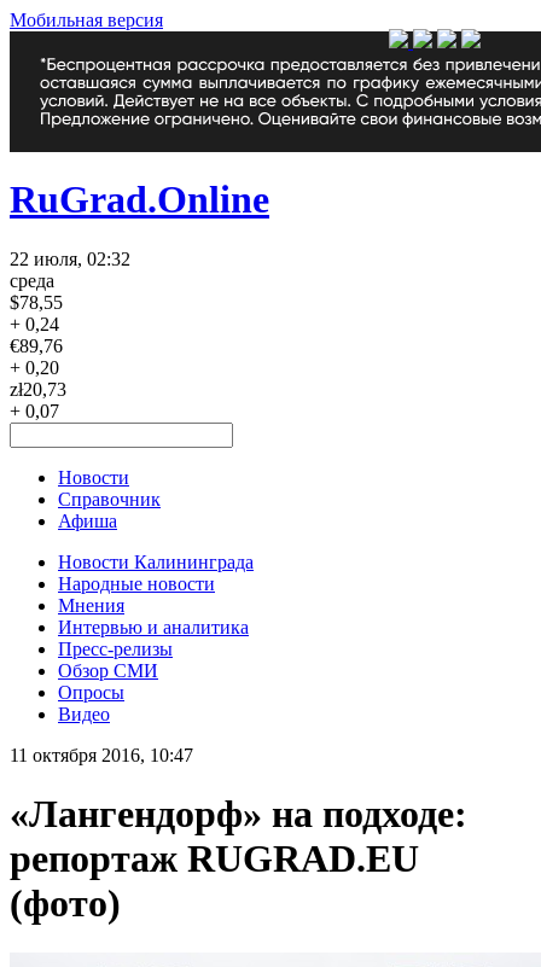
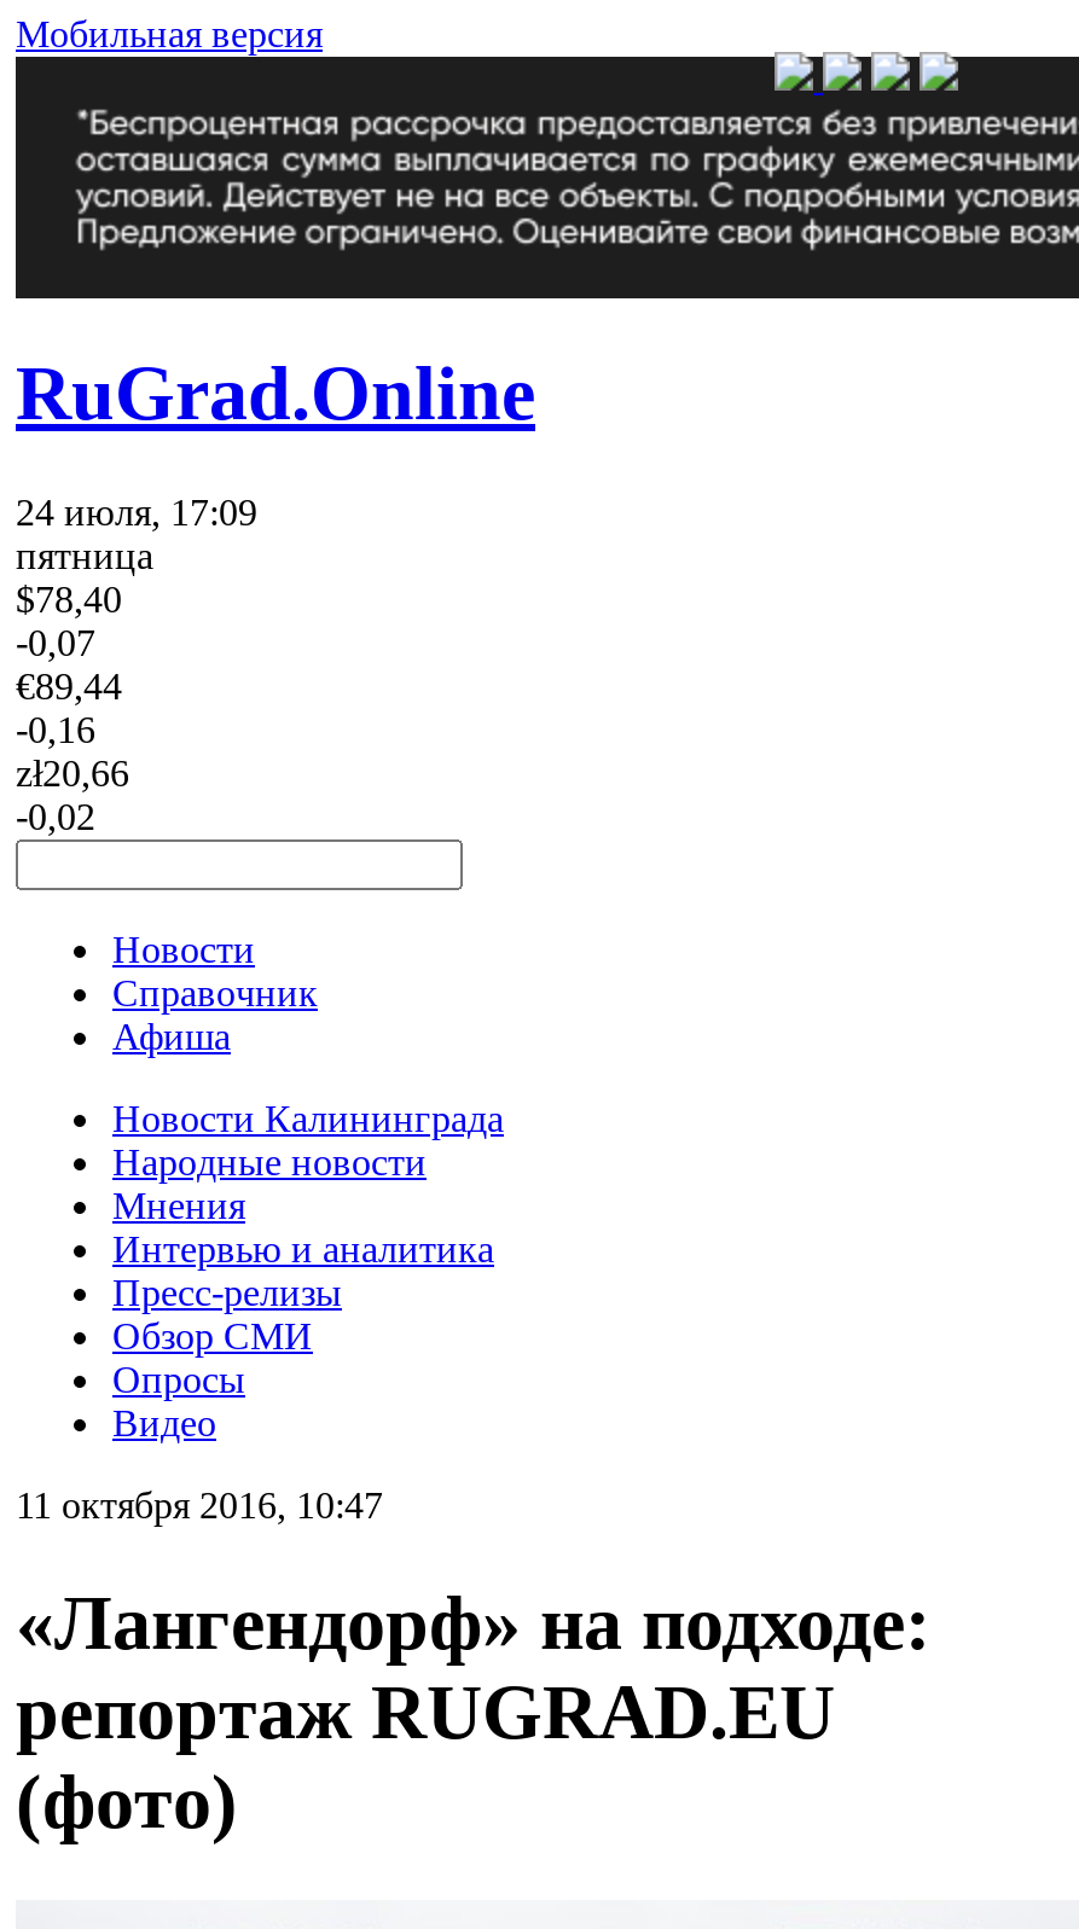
[10,249,130,421] 22 июля, 02:32 | среда | $78,55 | + 0,24 | €89,76 | + 0,20 | zł20,73 | + 0,07 -> [16,491,257,837] 24 июля, 17:09 | пятница | $78,40 | -0,07 | €89,44 | -0,16 | zł20,66 | -0,02

